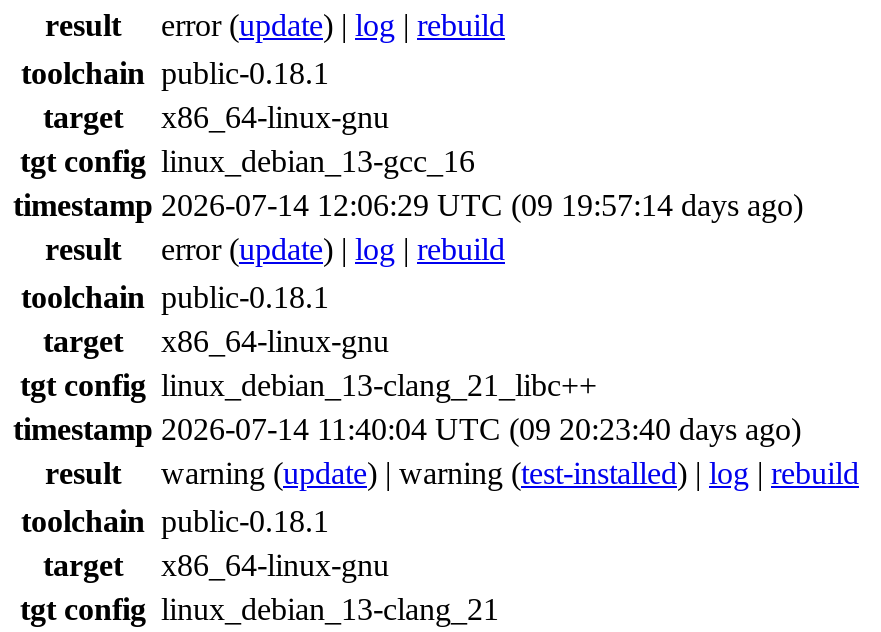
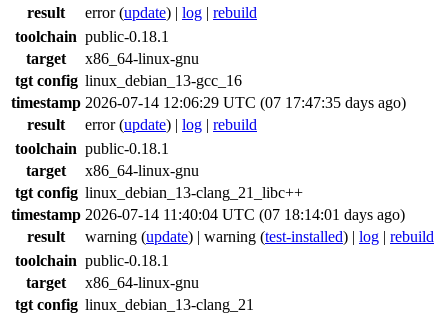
[13,188,803,222] timestamp 2026-07-14 12:06:29 UTC (09 19:57:14 days ago) -> [11,94,406,111] timestamp 2026-07-14 12:06:29 UTC (07 17:47:35 days ago)
[13,412,801,446] timestamp 2026-07-14 11:40:04 UTC (09 20:23:40 days ago) -> [11,206,405,223] timestamp 2026-07-14 11:40:04 UTC (07 18:14:01 days ago)

